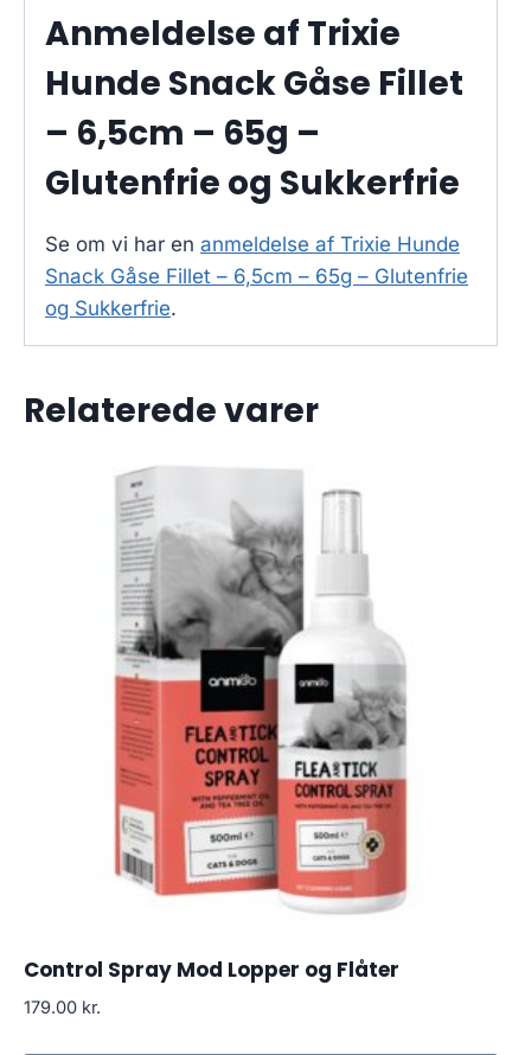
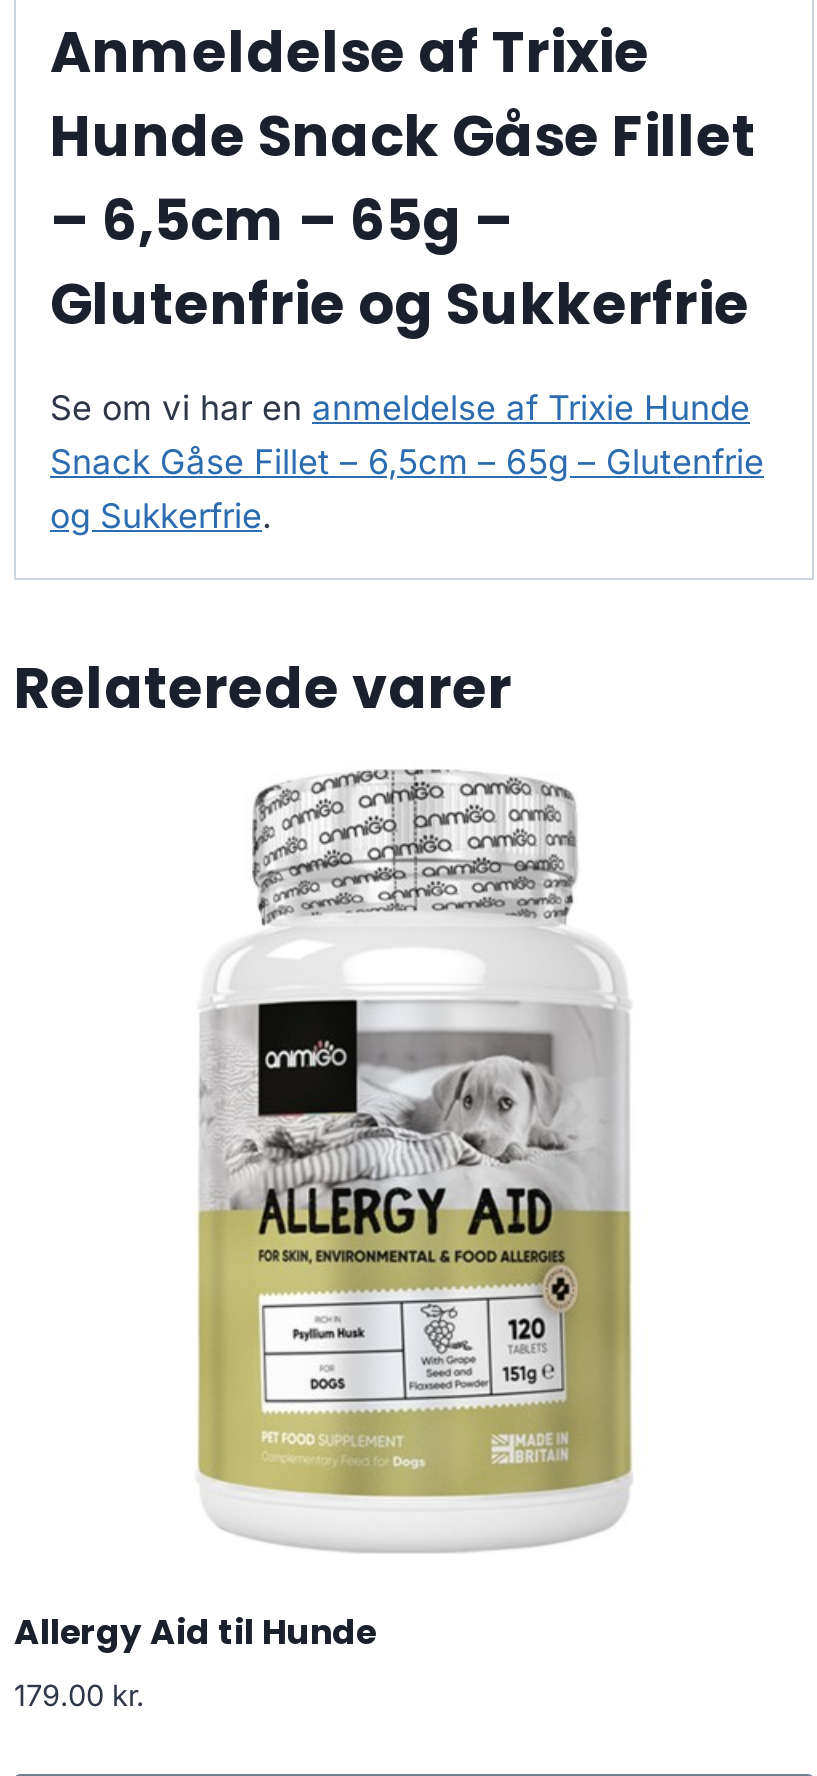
[24,459,409,984] [image] | Control Spray Mod Lopper og Flåter -> [14,768,662,1656] [image] | Allergy Aid til Hunde

